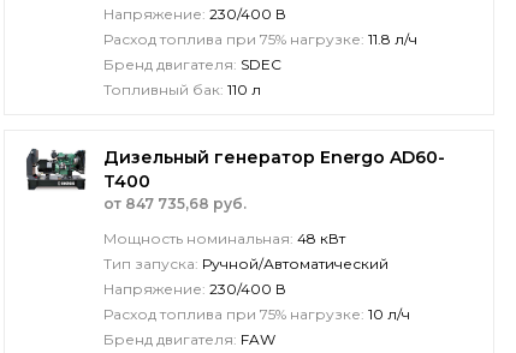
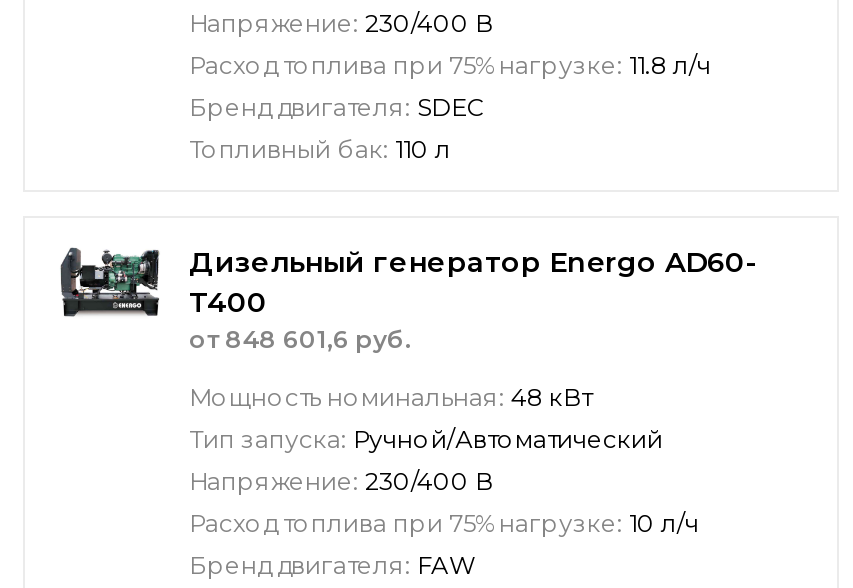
[103,195,247,213] от 847 735,68 руб. -> [189,324,411,354] от 848 601,6 руб.

